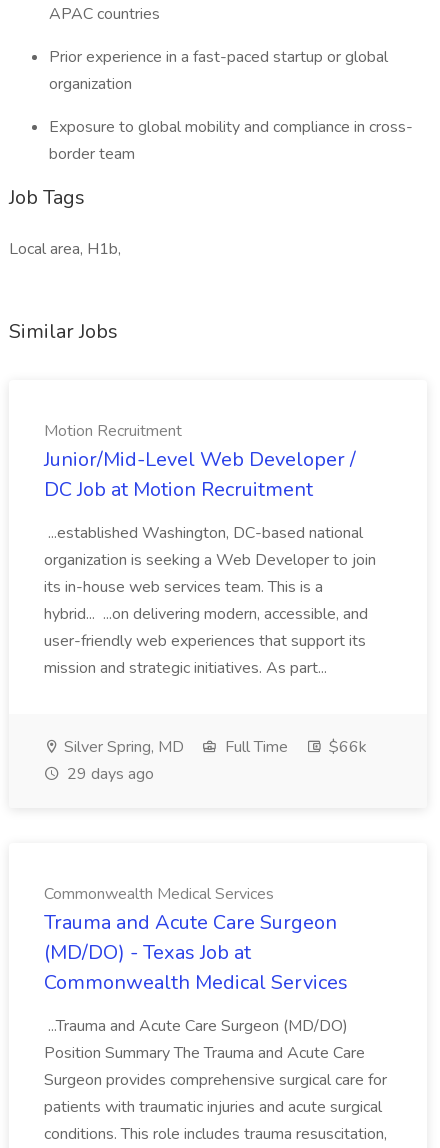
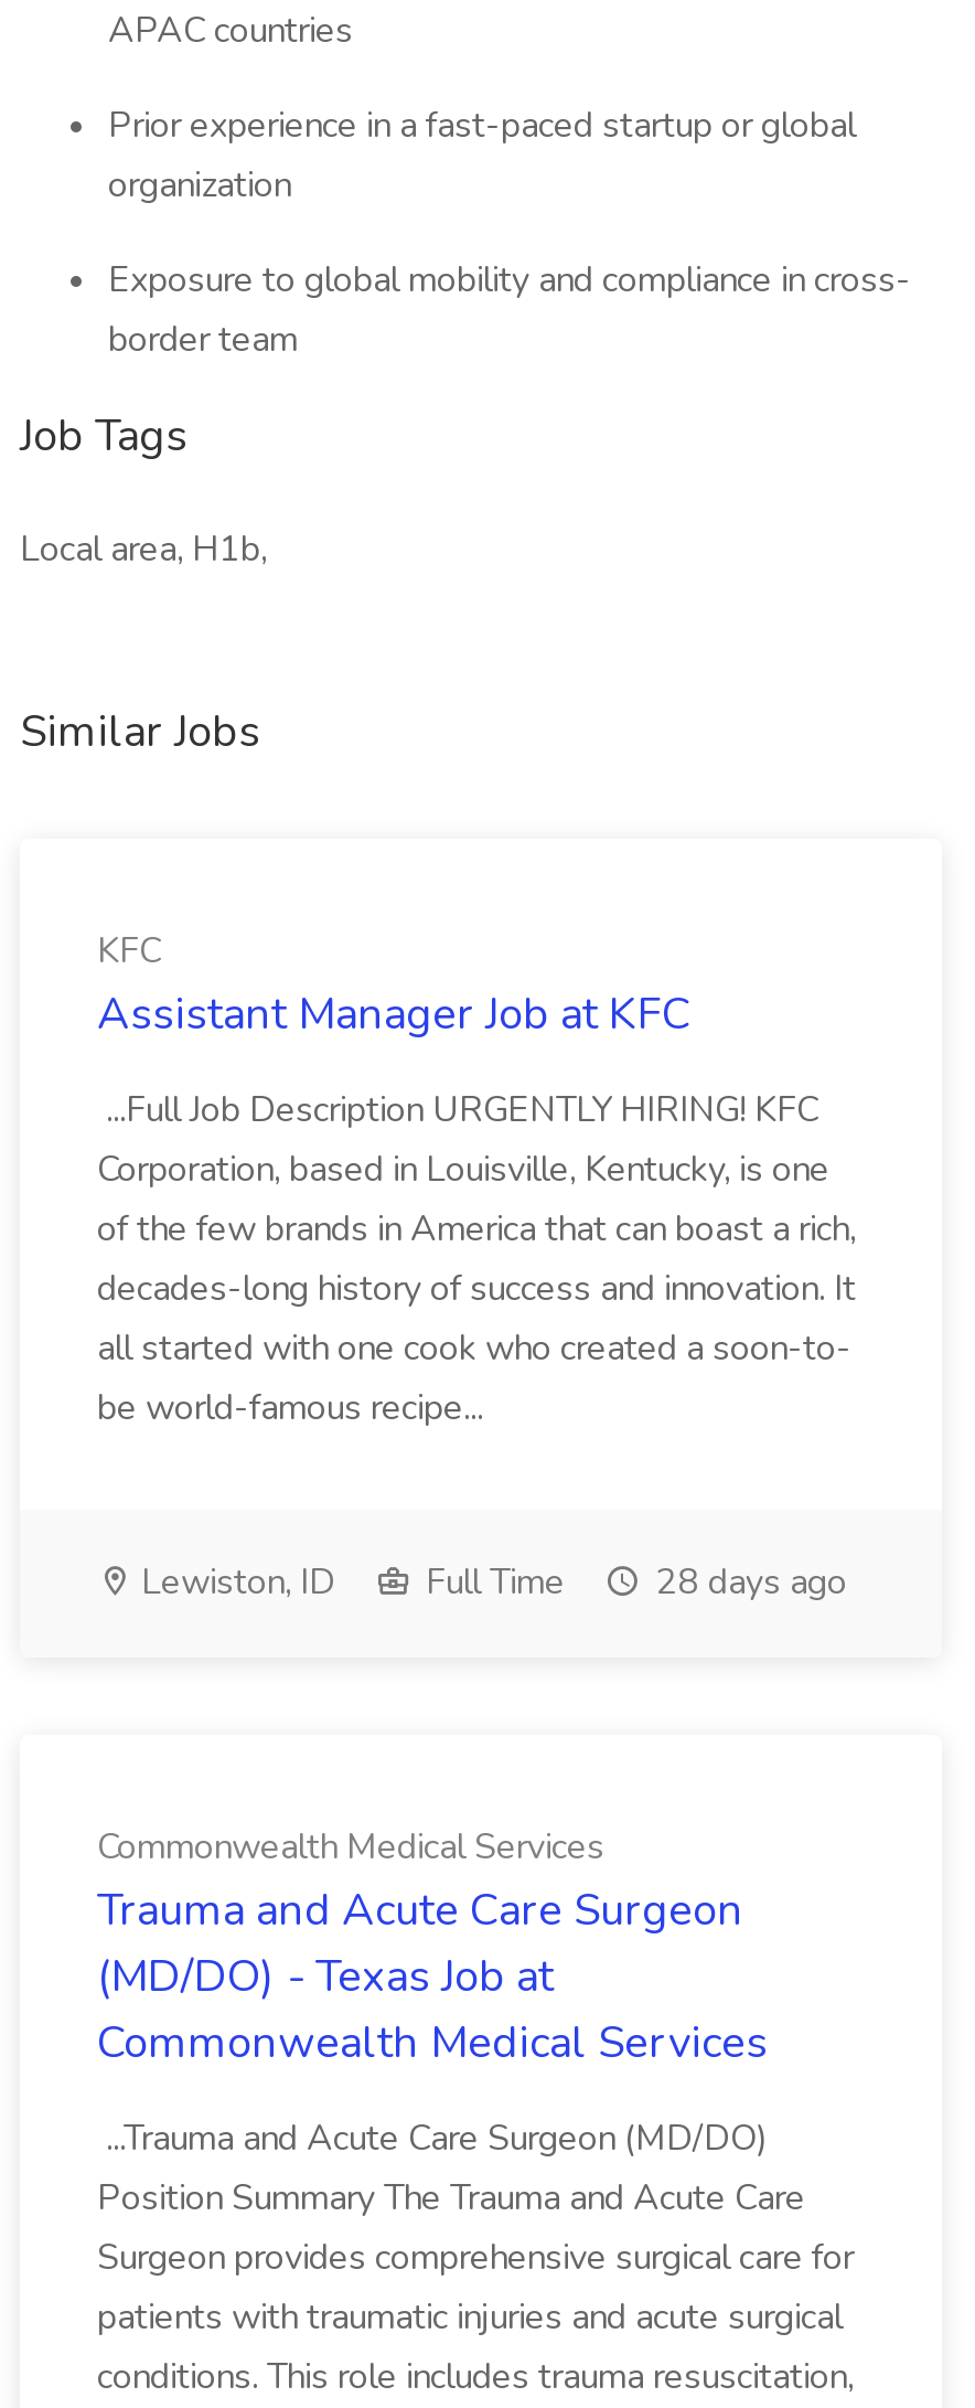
[44,420,356,503] Motion Recruitment | Junior/Mid-Level Web Developer / | DC Job at Motion Recruitment -> [97,927,690,1044] KFC | Assistant Manager Job at KFC
[44,522,376,679] ...established Washington, DC-based national | organization is seeking a Web Developer to join | its in-house web services team. This is a | hybrid... ...on delivering modern, accessible, and | user-friendly web experiences that support its | mission and strategic initiatives. As part... -> [97,1086,856,1432] ...Full Job Description URGENTLY HIRING! KFC | Corporation, based in Louisville, Kentucky, is one | of the few brands in America that can boast a rich, | decades-long history of success and innovation. It | all started with one cook who created a soon-to- | be world-famous recipe...
[60,736,184,758] Silver Spring, MD -> [132,1558,335,1607] Lewiston, ID
[63,736,367,785] $66k | 29 days ago -> [646,1558,847,1607] 28 days ago

